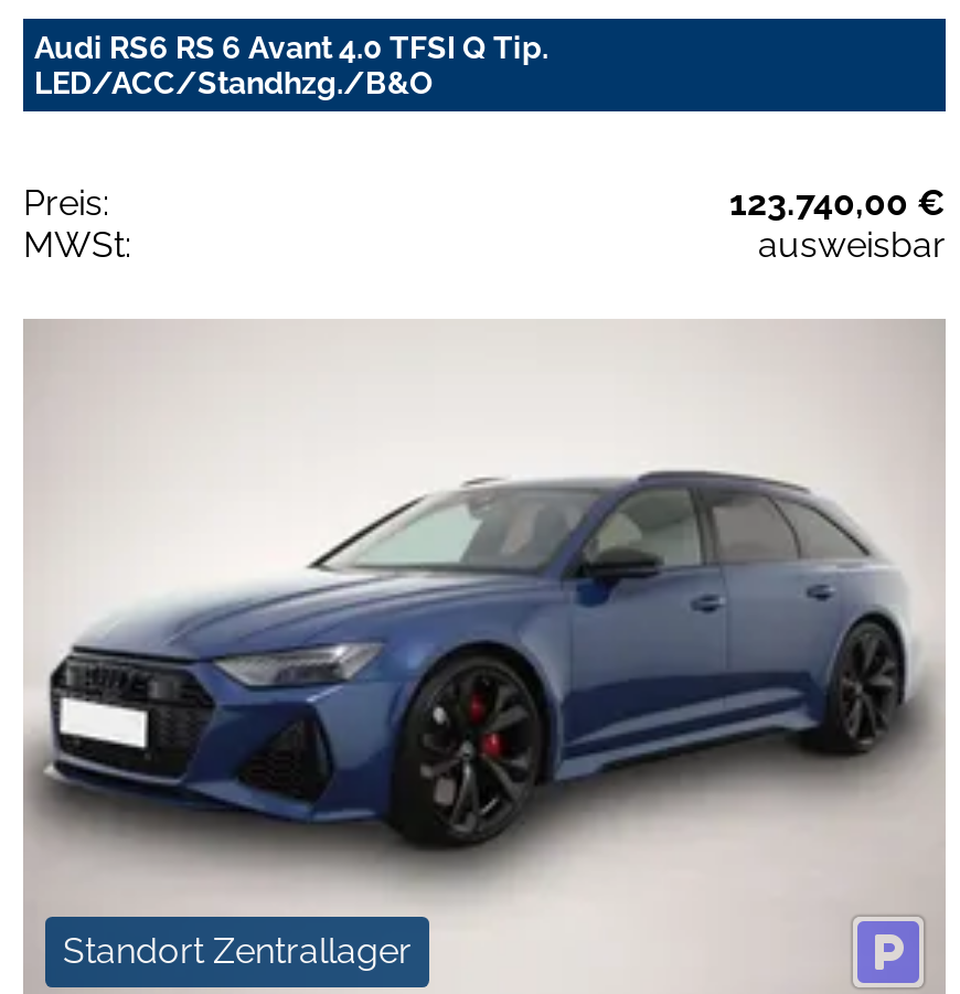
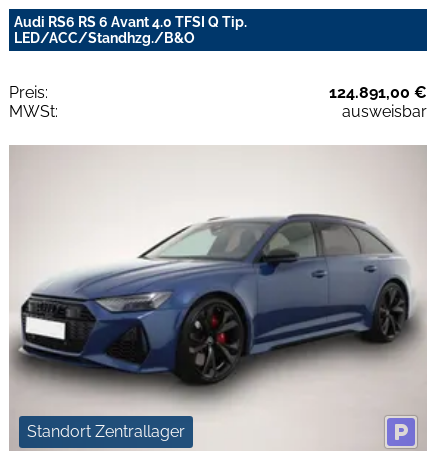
[729,181,946,223] 123.740,00 € -> [329,83,427,102] 124.891,00 €

